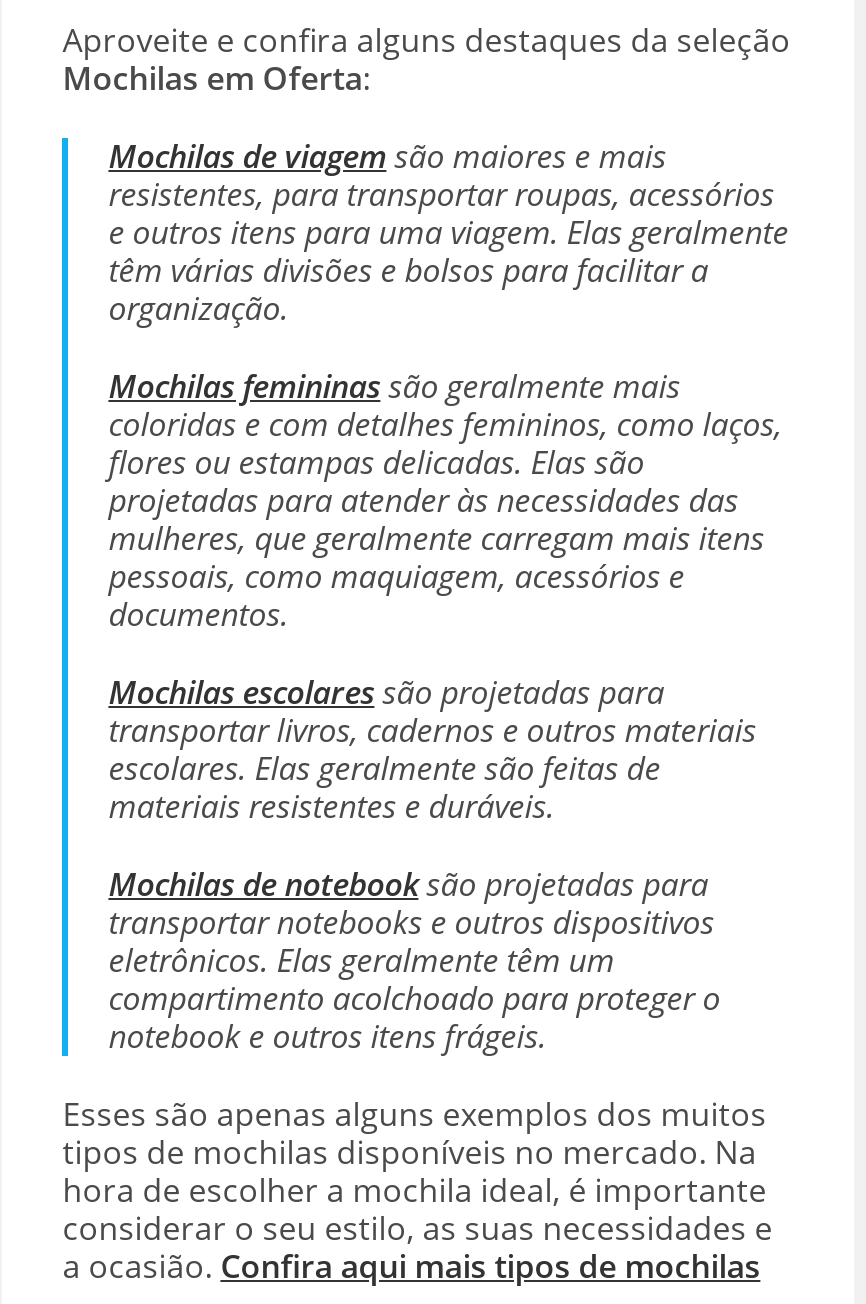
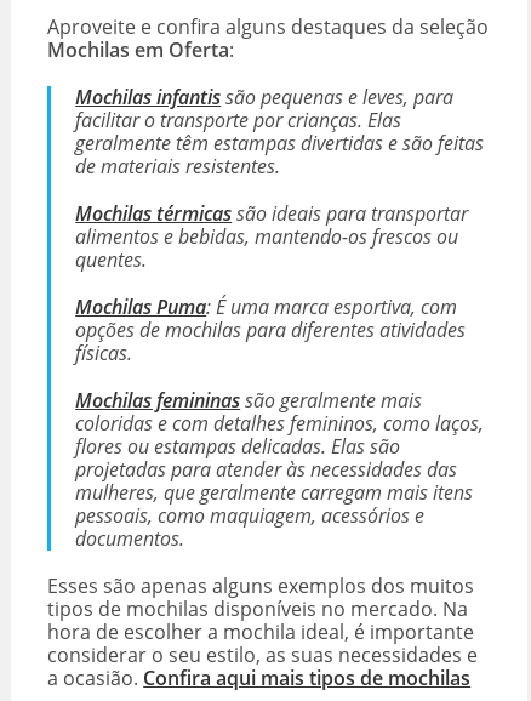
[108,133,788,329] Mochilas de viagem são maiores e mais | resistentes, para transportar roupas, acessórios | e outros itens para uma viagem. Elas geralmente | têm várias divisões e bolsos para facilitar a | organização. -> [75,83,484,366] Mochilas infantis são pequenas e leves, para | facilitar o transporte por crianças. Elas | geralmente têm estampas divertidas e são feitas | de materiais resistentes. | Mochilas térmicas são ideais para transportar | alimentos e bebidas, mantendo-os frescos ou | quentes. | Mochilas Puma: É uma marca esportiva, com | opções de mochilas para diferentes atividades | físicas.
moved [108,363,782,635] -> [75,386,484,551]: Mochilas femininas são geralmente mais | coloridas e com detalhes femininos, como laços, | flores ou estampas delicadas. Elas são | projetadas para atender às necessidades das | mulheres, que geralmente carregam mais itens | pessoais, como maquiagem, acessórios e | documentos.
[108,669,756,1057] Mochilas escolares são projetadas para | transportar livros, cadernos e outros materiais | escolares. Elas geralmente são feitas de | materiais resistentes e duráveis. | Mochilas de notebooksão projetadas para | transportar notebooks e outros dispositivos | eletrônicos. Elas geralmente têm um | compartimento acolchoado para proteger o | notebook e outros itens frágeis. -> none

